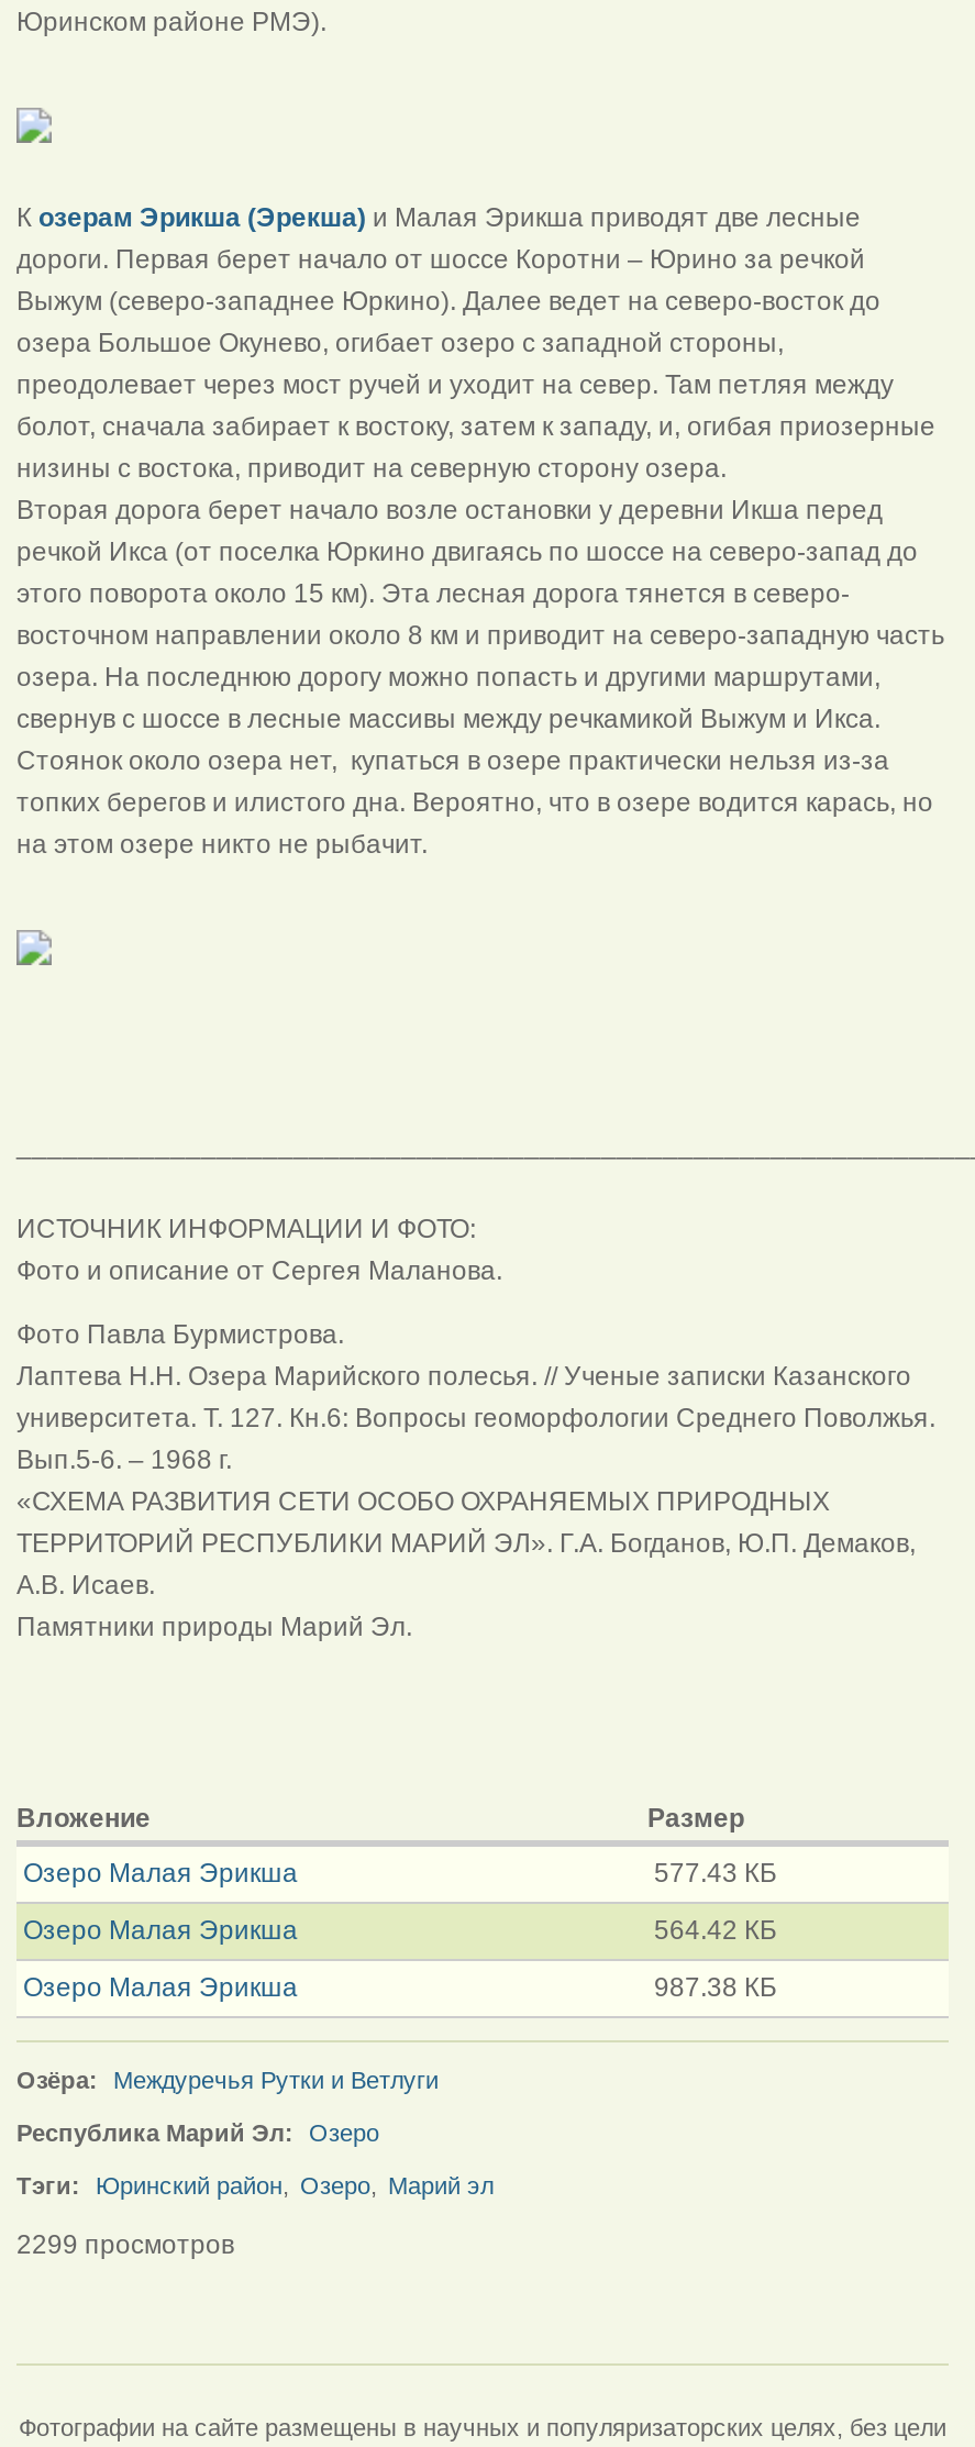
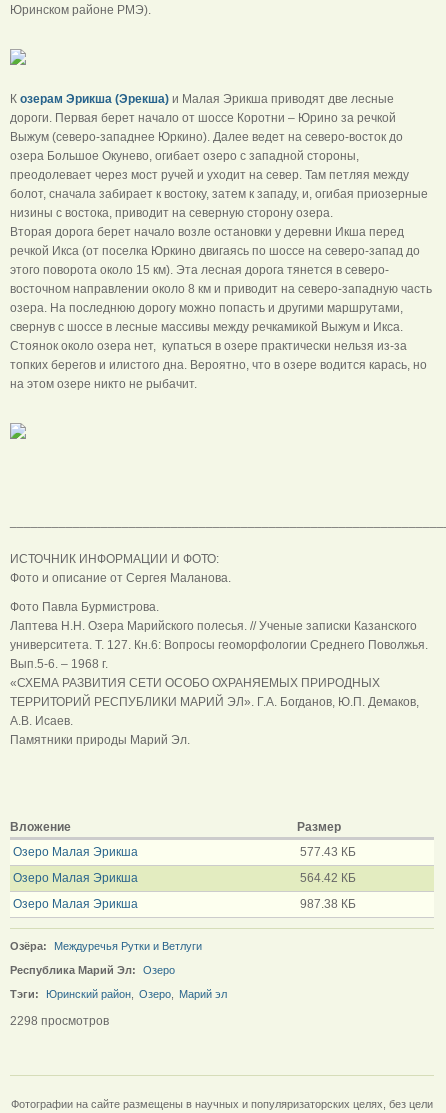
[16,2229,234,2259] 2299 просмотров -> [10,1014,109,1028] 2298 просмотров

